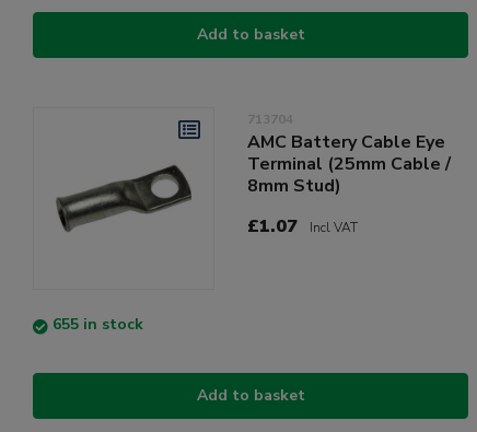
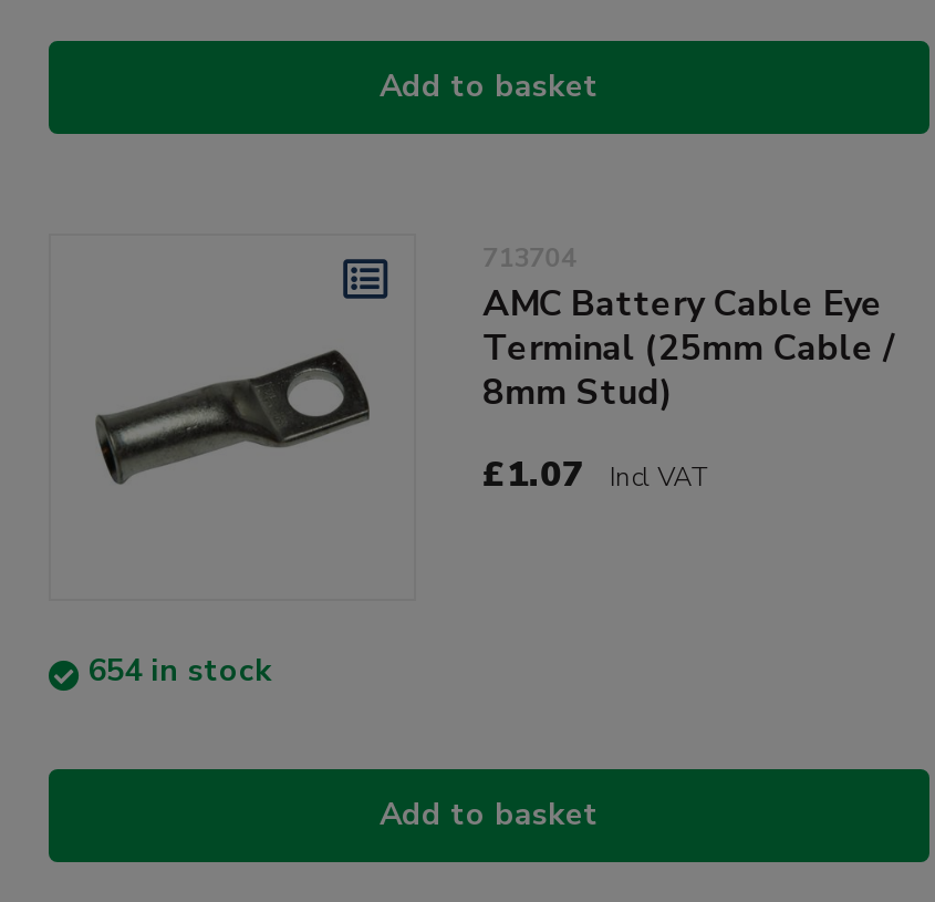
[53,313,143,334] 655 in stock -> [89,651,272,693] 654 in stock

